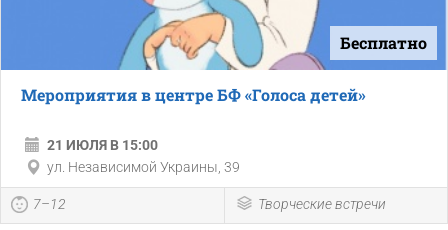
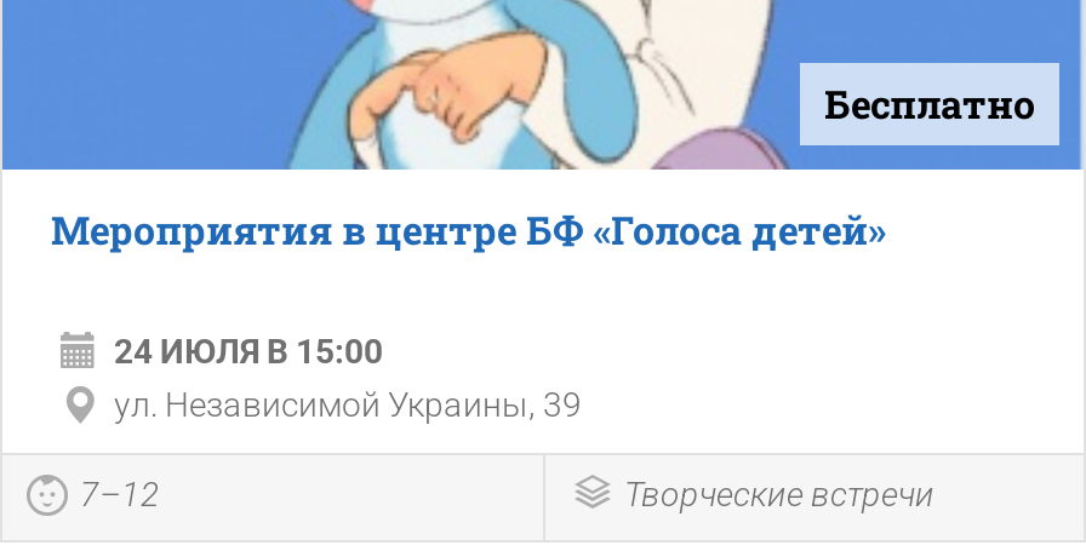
[47,137,158,153] 21 ИЮЛЯ В 15:00 -> [114,333,383,371] 24 ИЮЛЯ В 15:00

